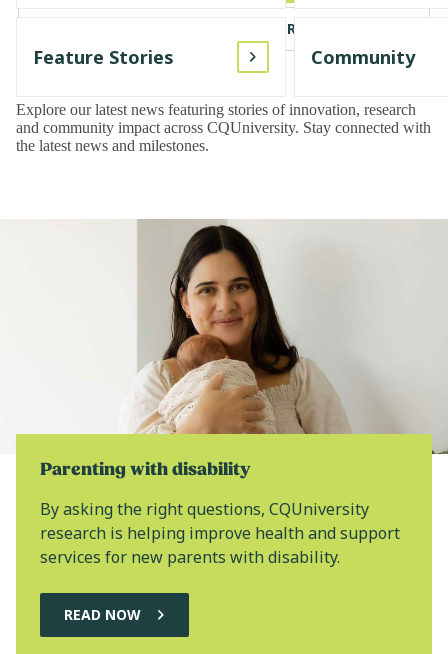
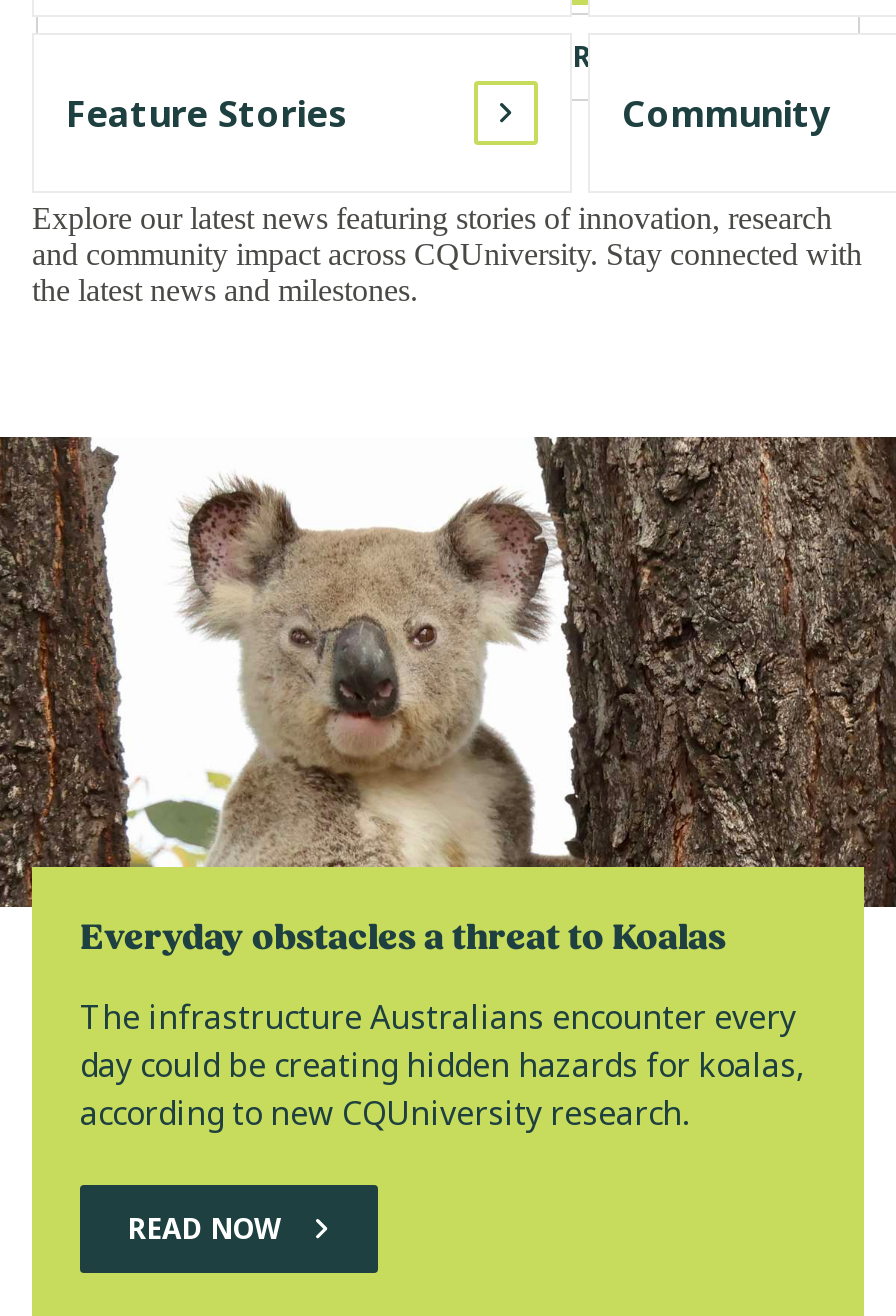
[3,219,445,481] [image] | Parenting with disability -> [6,435,890,961] [image] | Everyday obstacles a threat to Koalas
[40,498,400,568] By asking the right questions, CQUniversity | research is helping improve health and support | services for new parents with disability. -> [80,995,804,1135] The infrastructure Australians encounter every | day could be creating hidden hazards for koalas, | according to new CQUniversity research.

